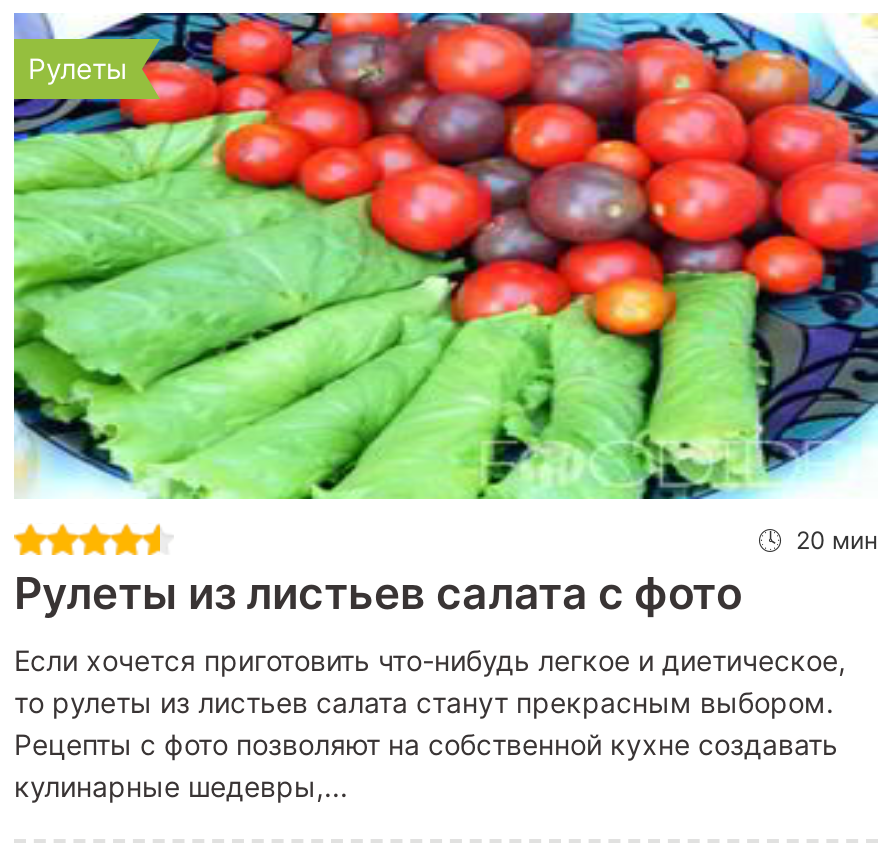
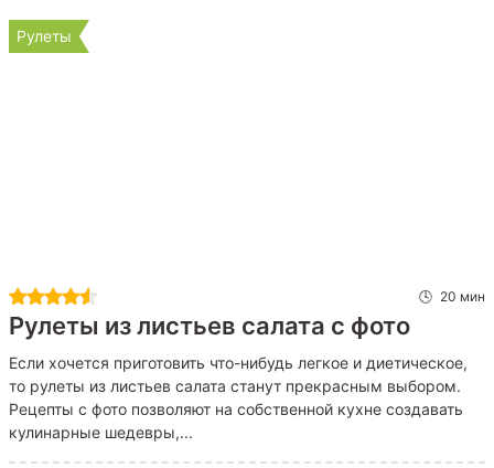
[12,11,880,501] [image] -> none

